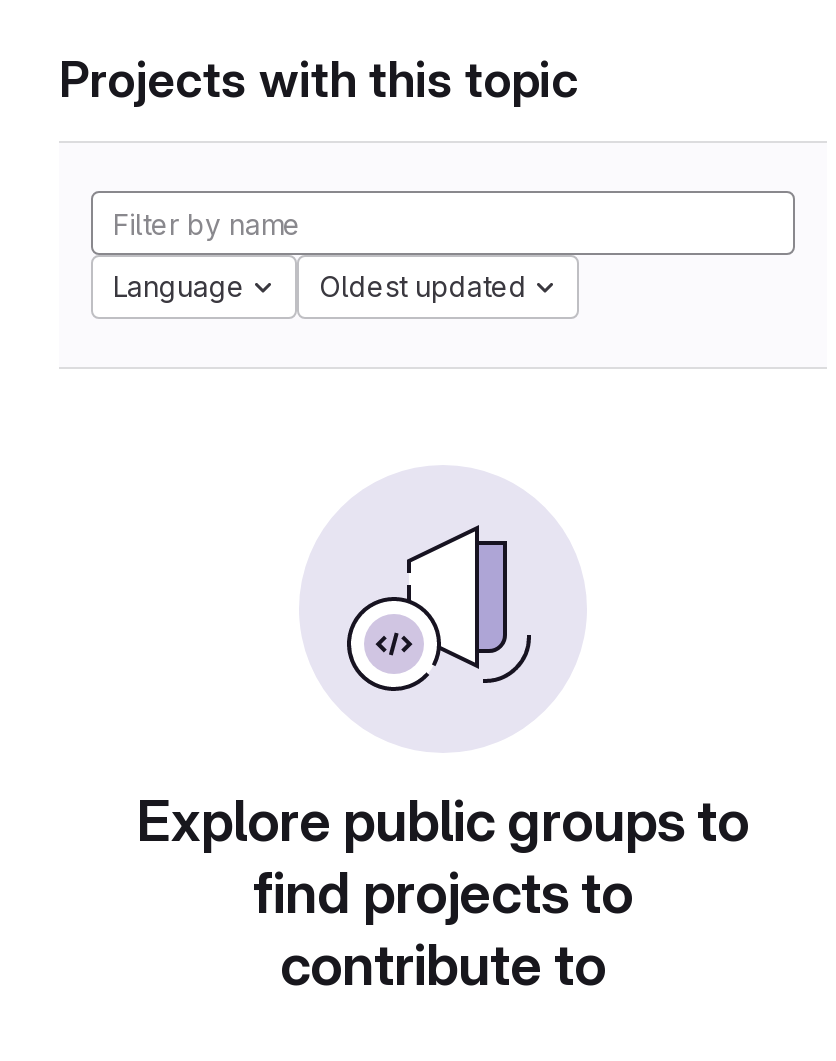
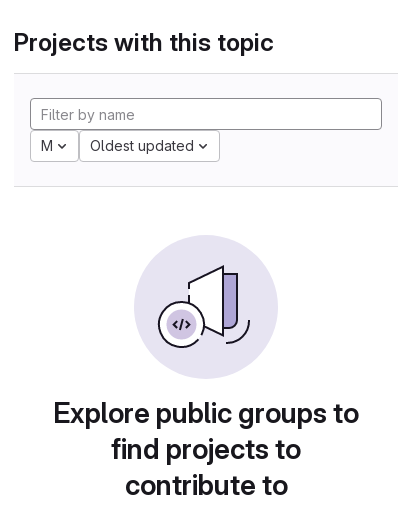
[113,269,245,303] Language -> [41,137,53,154] M

